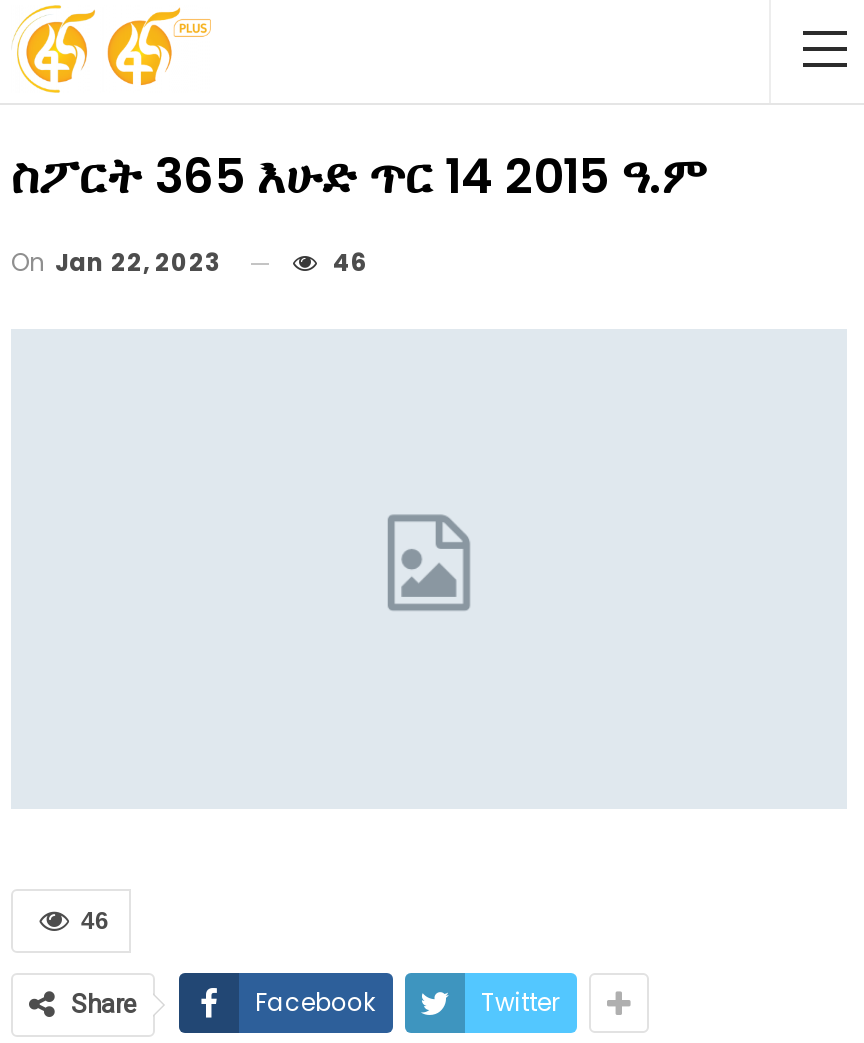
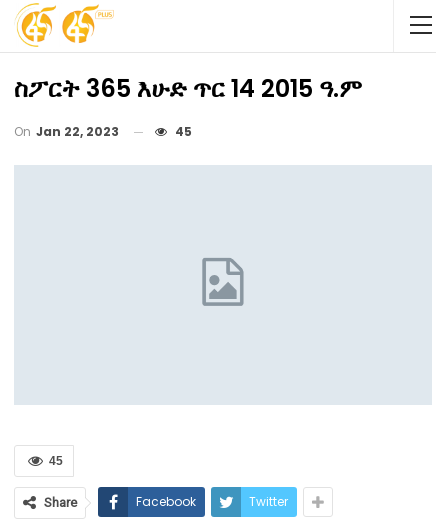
[333,245,367,279] 46 -> [175,123,192,140] 45
[81,906,109,934] 46 -> [49,454,63,468] 45

